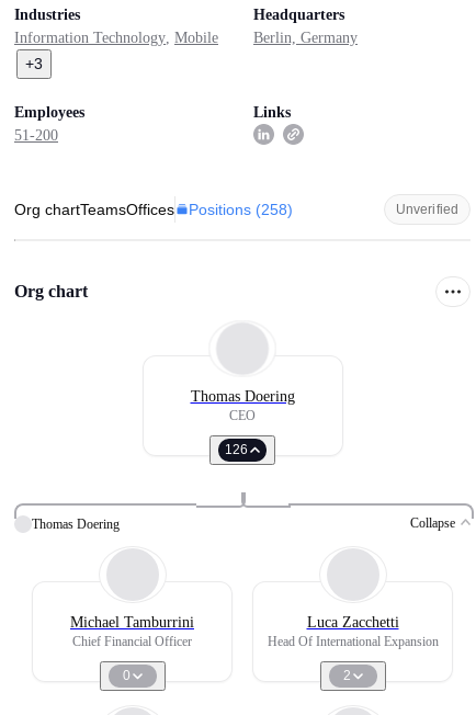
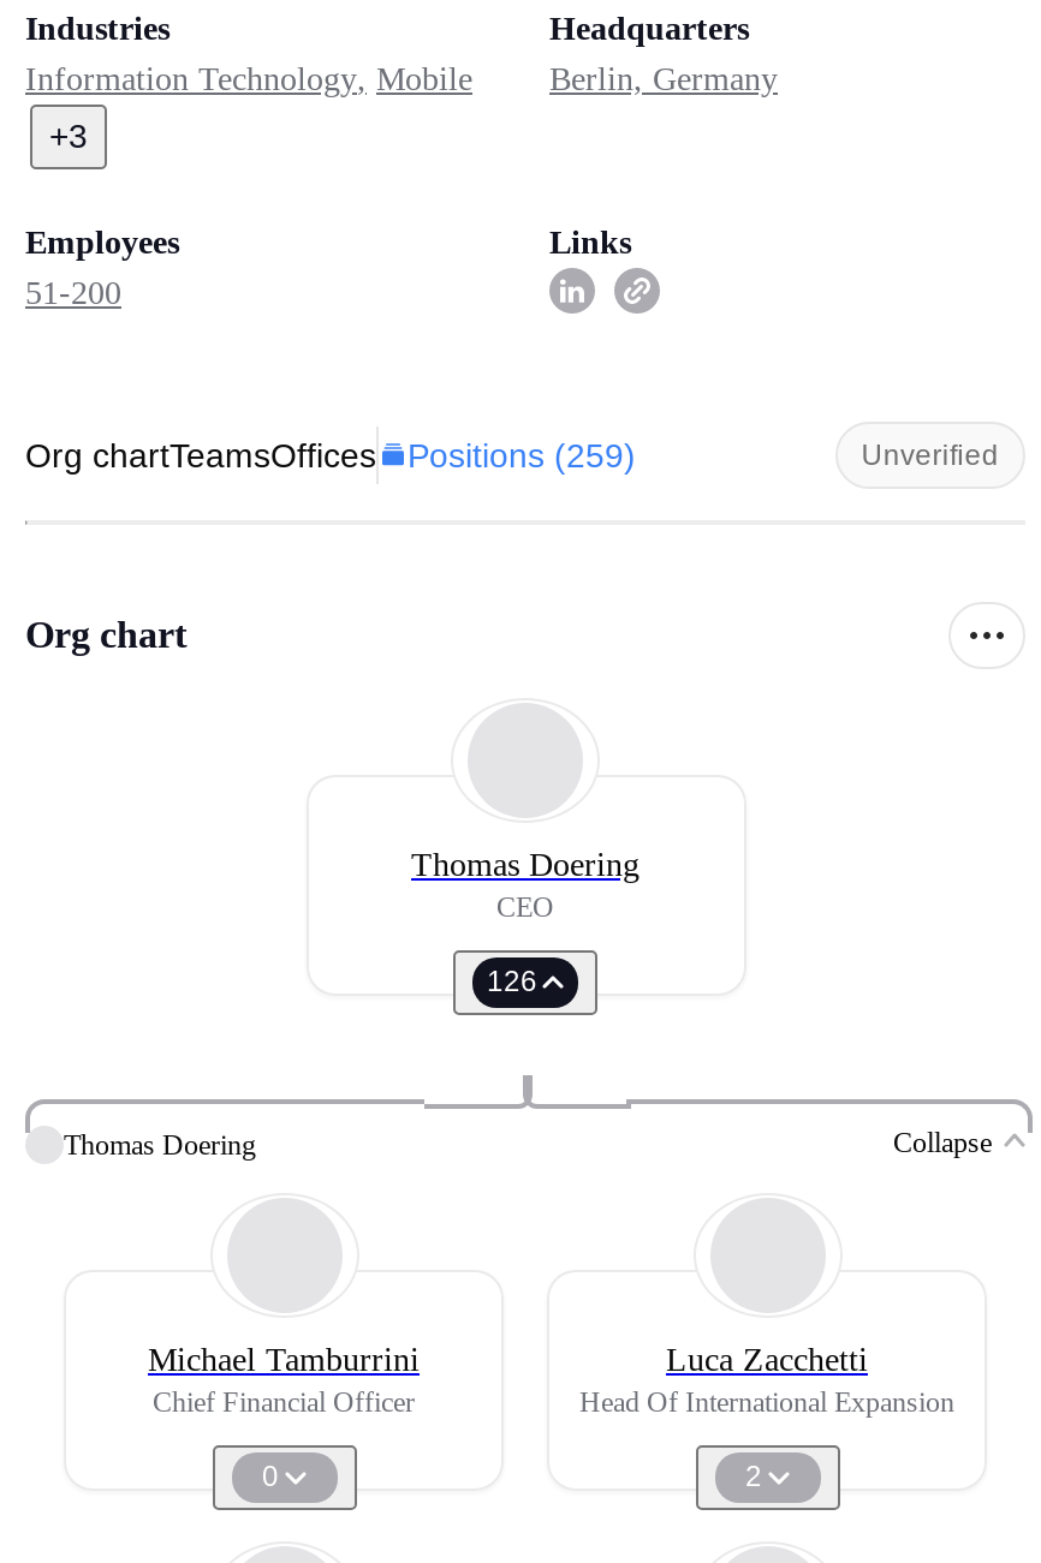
[14,201,293,218] Org chartTeamsOffices Positions (258) -> [25,436,636,475] Org chartTeamsOffices Positions (259)

